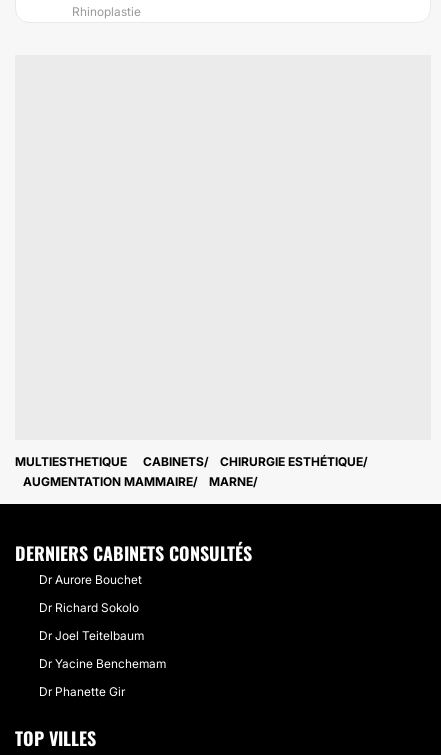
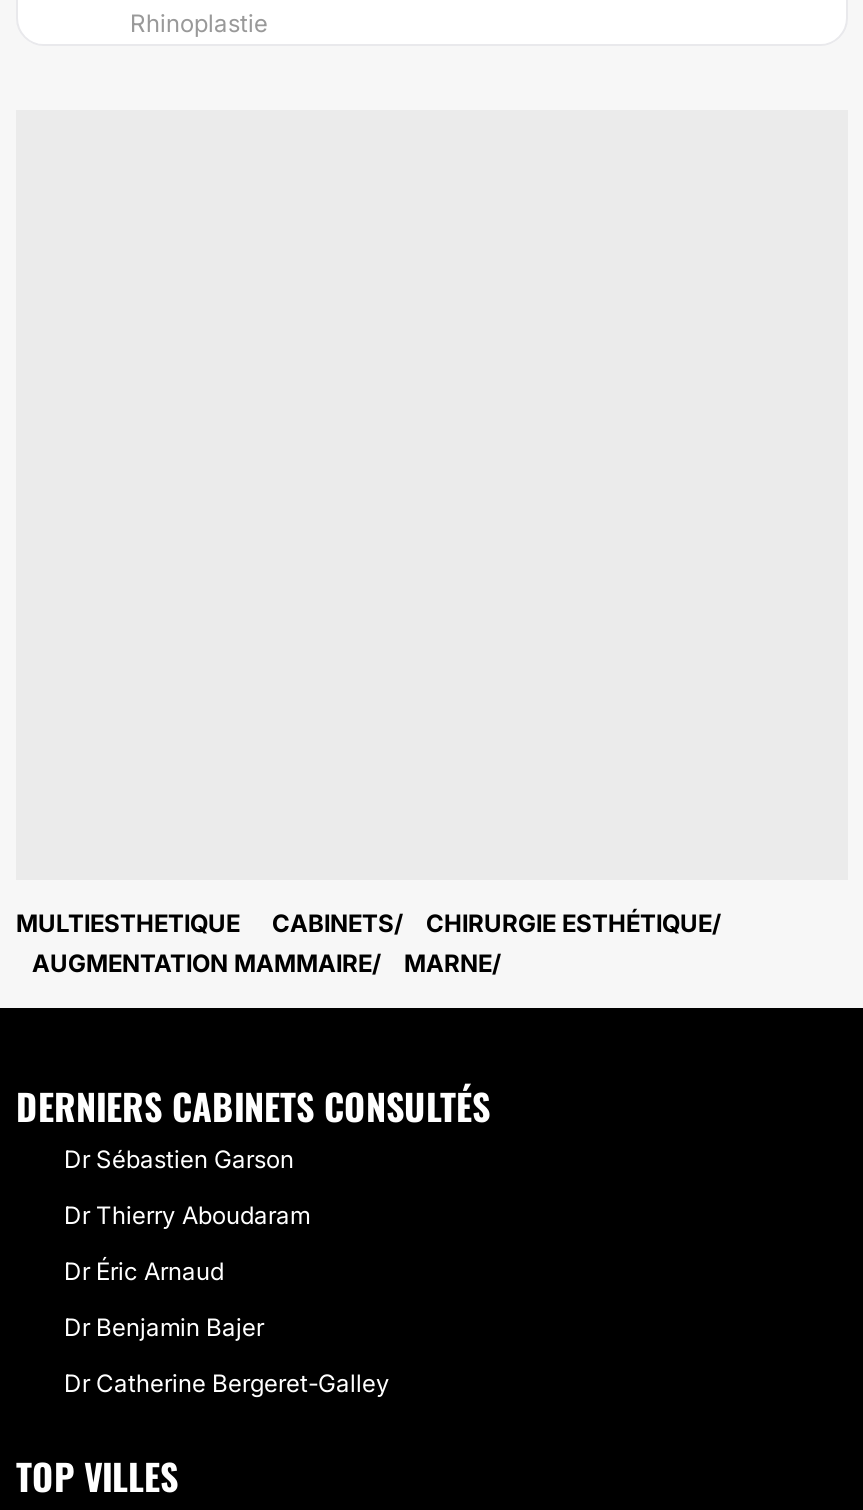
[39,572,142,587] Dr Aurore Bouchet -> [64,1144,294,1174] Dr Sébastien Garson
[39,600,139,615] Dr Richard Sokolo -> [64,1200,310,1230] Dr Thierry Aboudaram
[39,628,144,643] Dr Joel Teitelbaum -> [64,1256,224,1286] Dr Éric Arnaud
[39,656,166,671] Dr Yacine Benchemam -> [64,1312,264,1342] Dr Benjamin Bajer
[39,684,125,699] Dr Phanette Gir -> [64,1368,390,1398] Dr Catherine Bergeret-Galley

